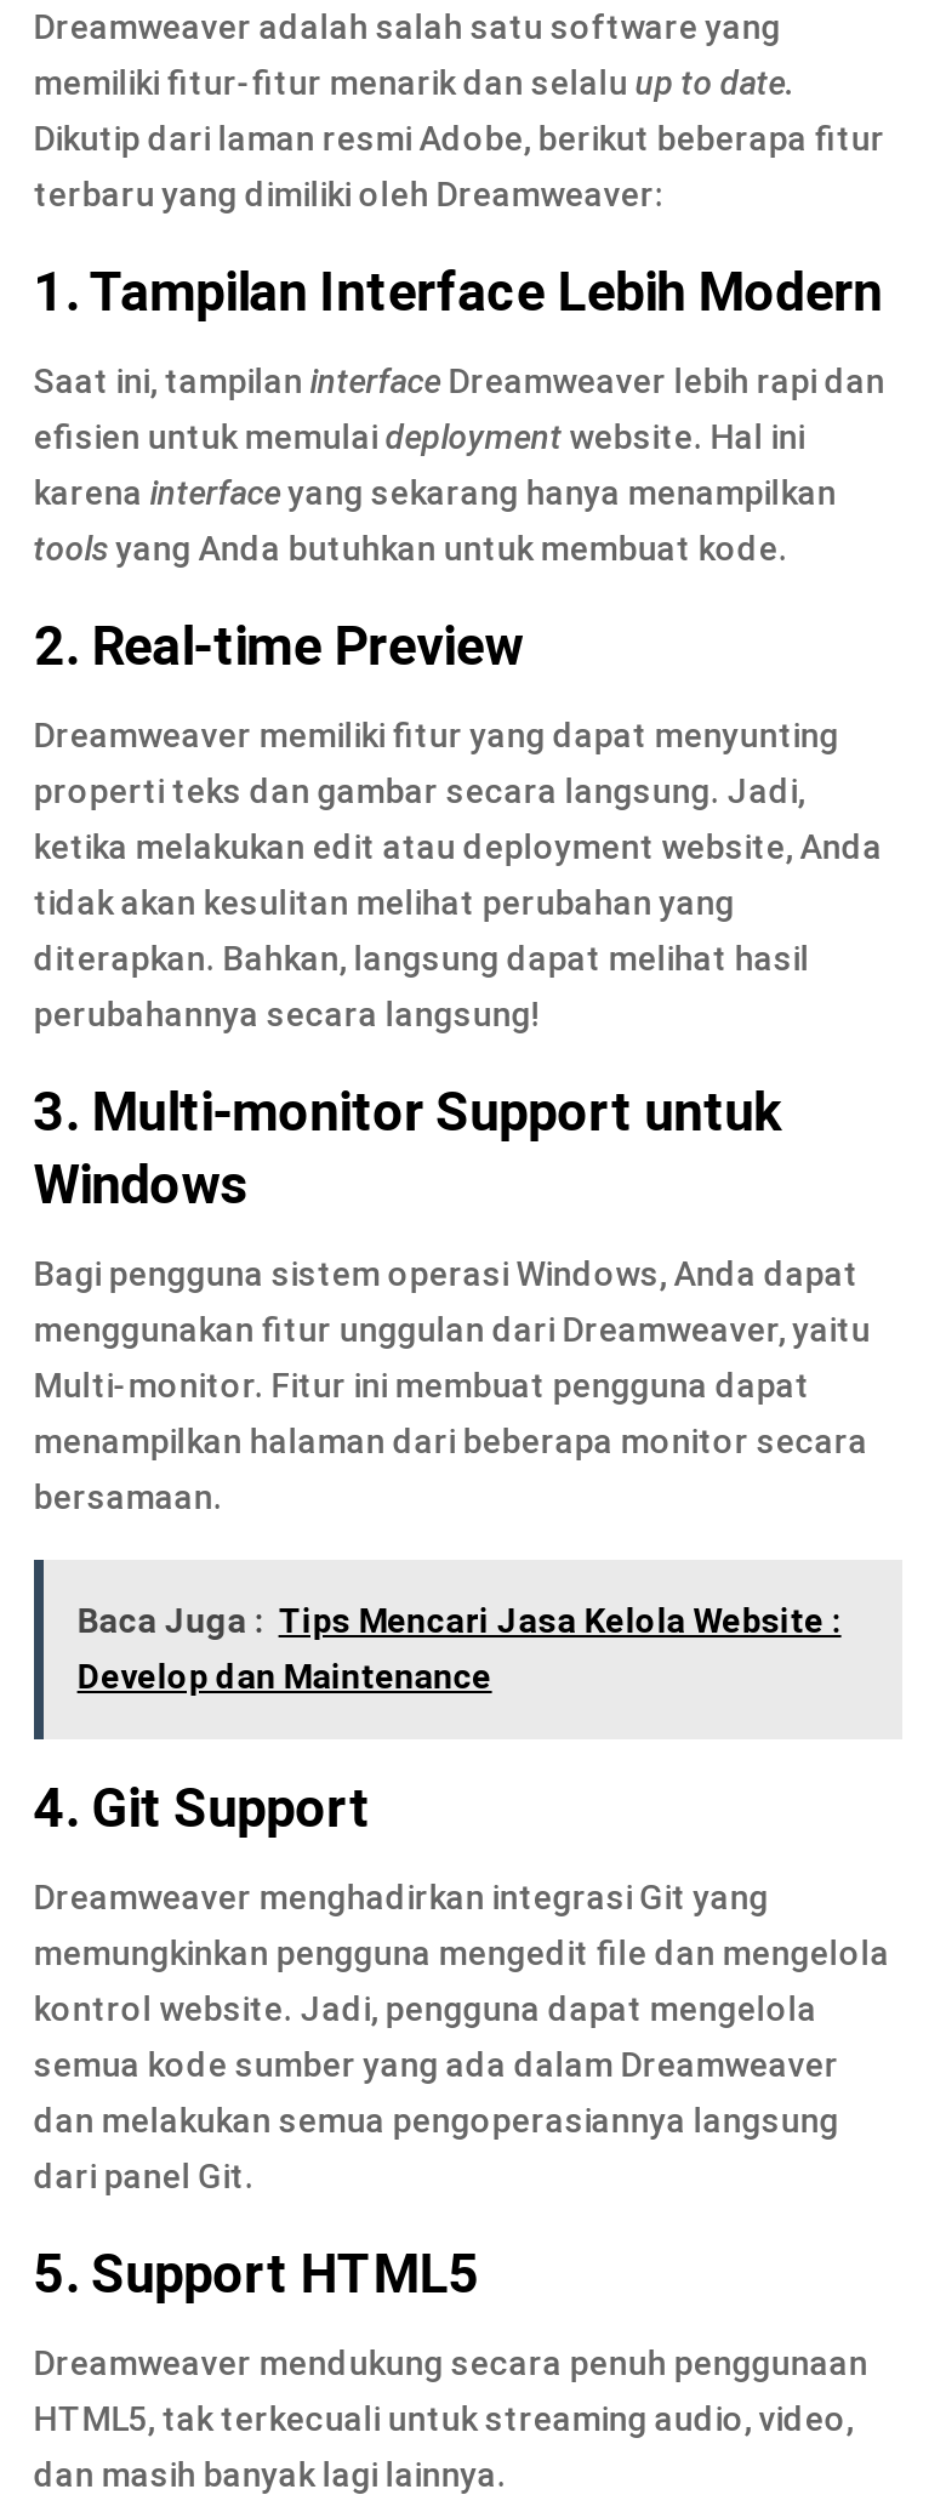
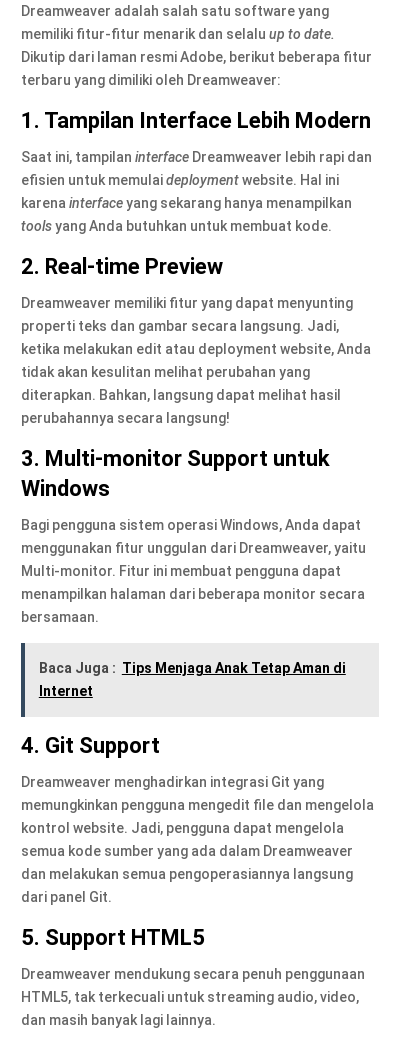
[77,1601,841,1696] Baca Juga : Tips Mencari Jasa Kelola Website : | Develop dan Maintenance -> [39,660,346,699] Baca Juga : Tips Menjaga Anak Tetap Aman di | Internet

